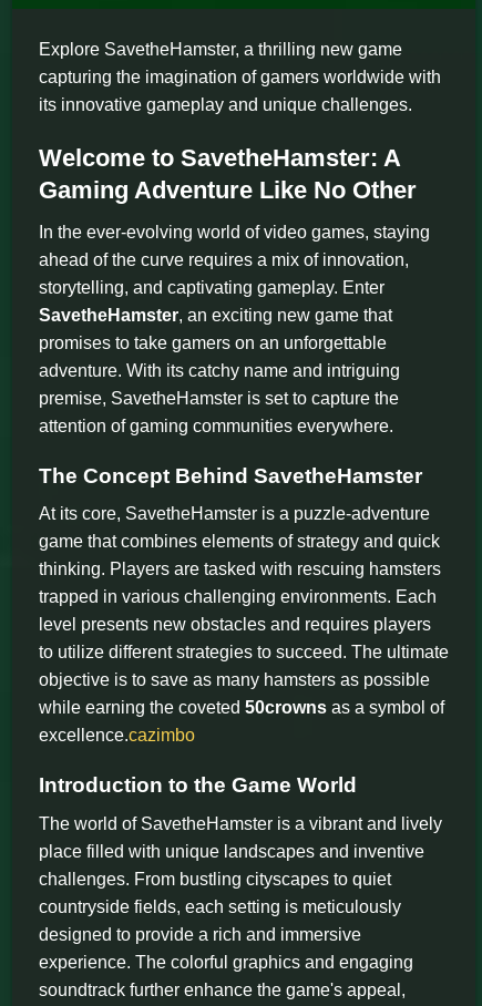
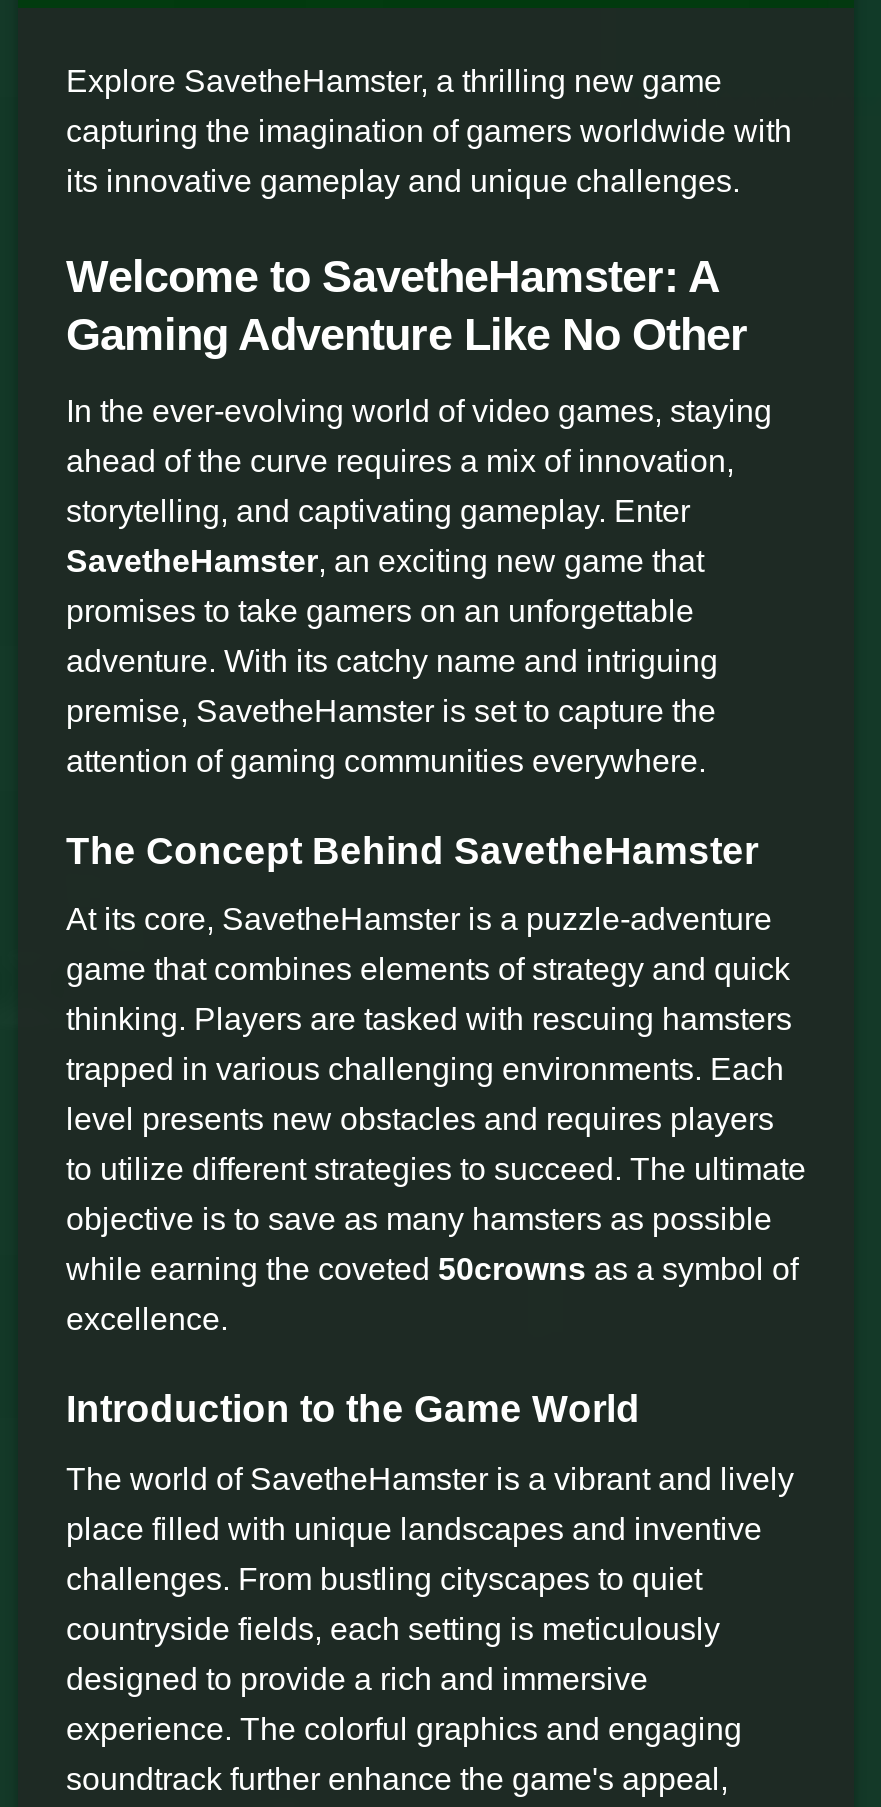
[39,726,195,745] excellence.cazimbo -> [66,1303,228,1337] excellence.

